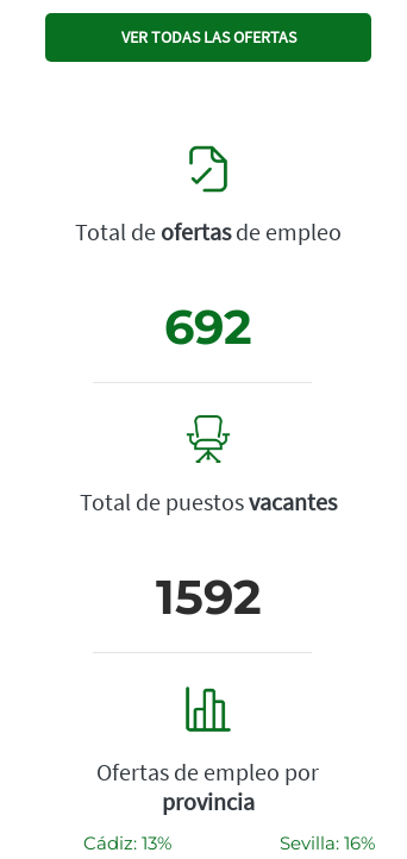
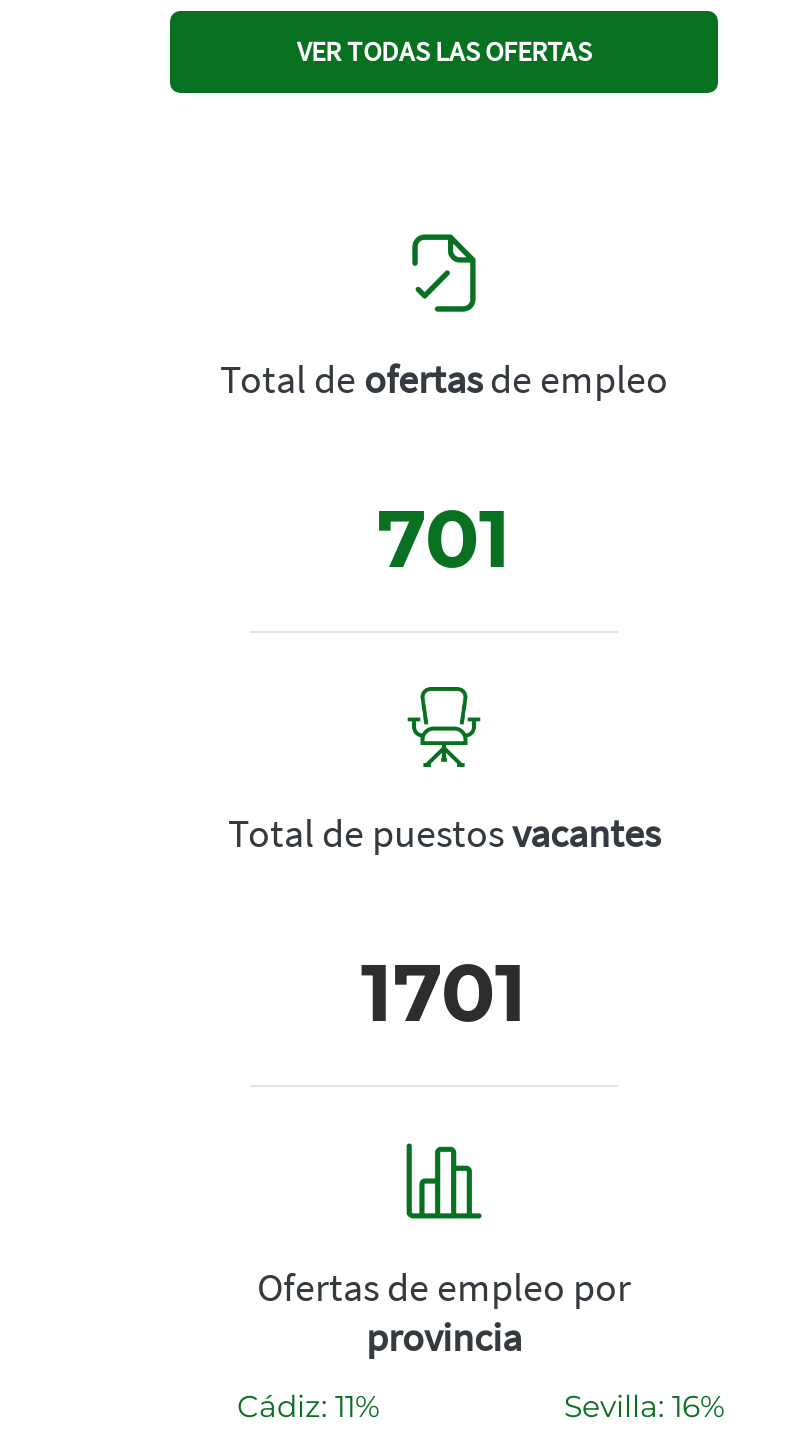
[164,298,252,356] 692 -> [377,489,511,587] 701
[155,568,261,626] 1592 -> [361,943,527,1041] 1701
[83,832,171,854] Cádiz: 13% -> [237,1387,379,1425] Cádiz: 11%

